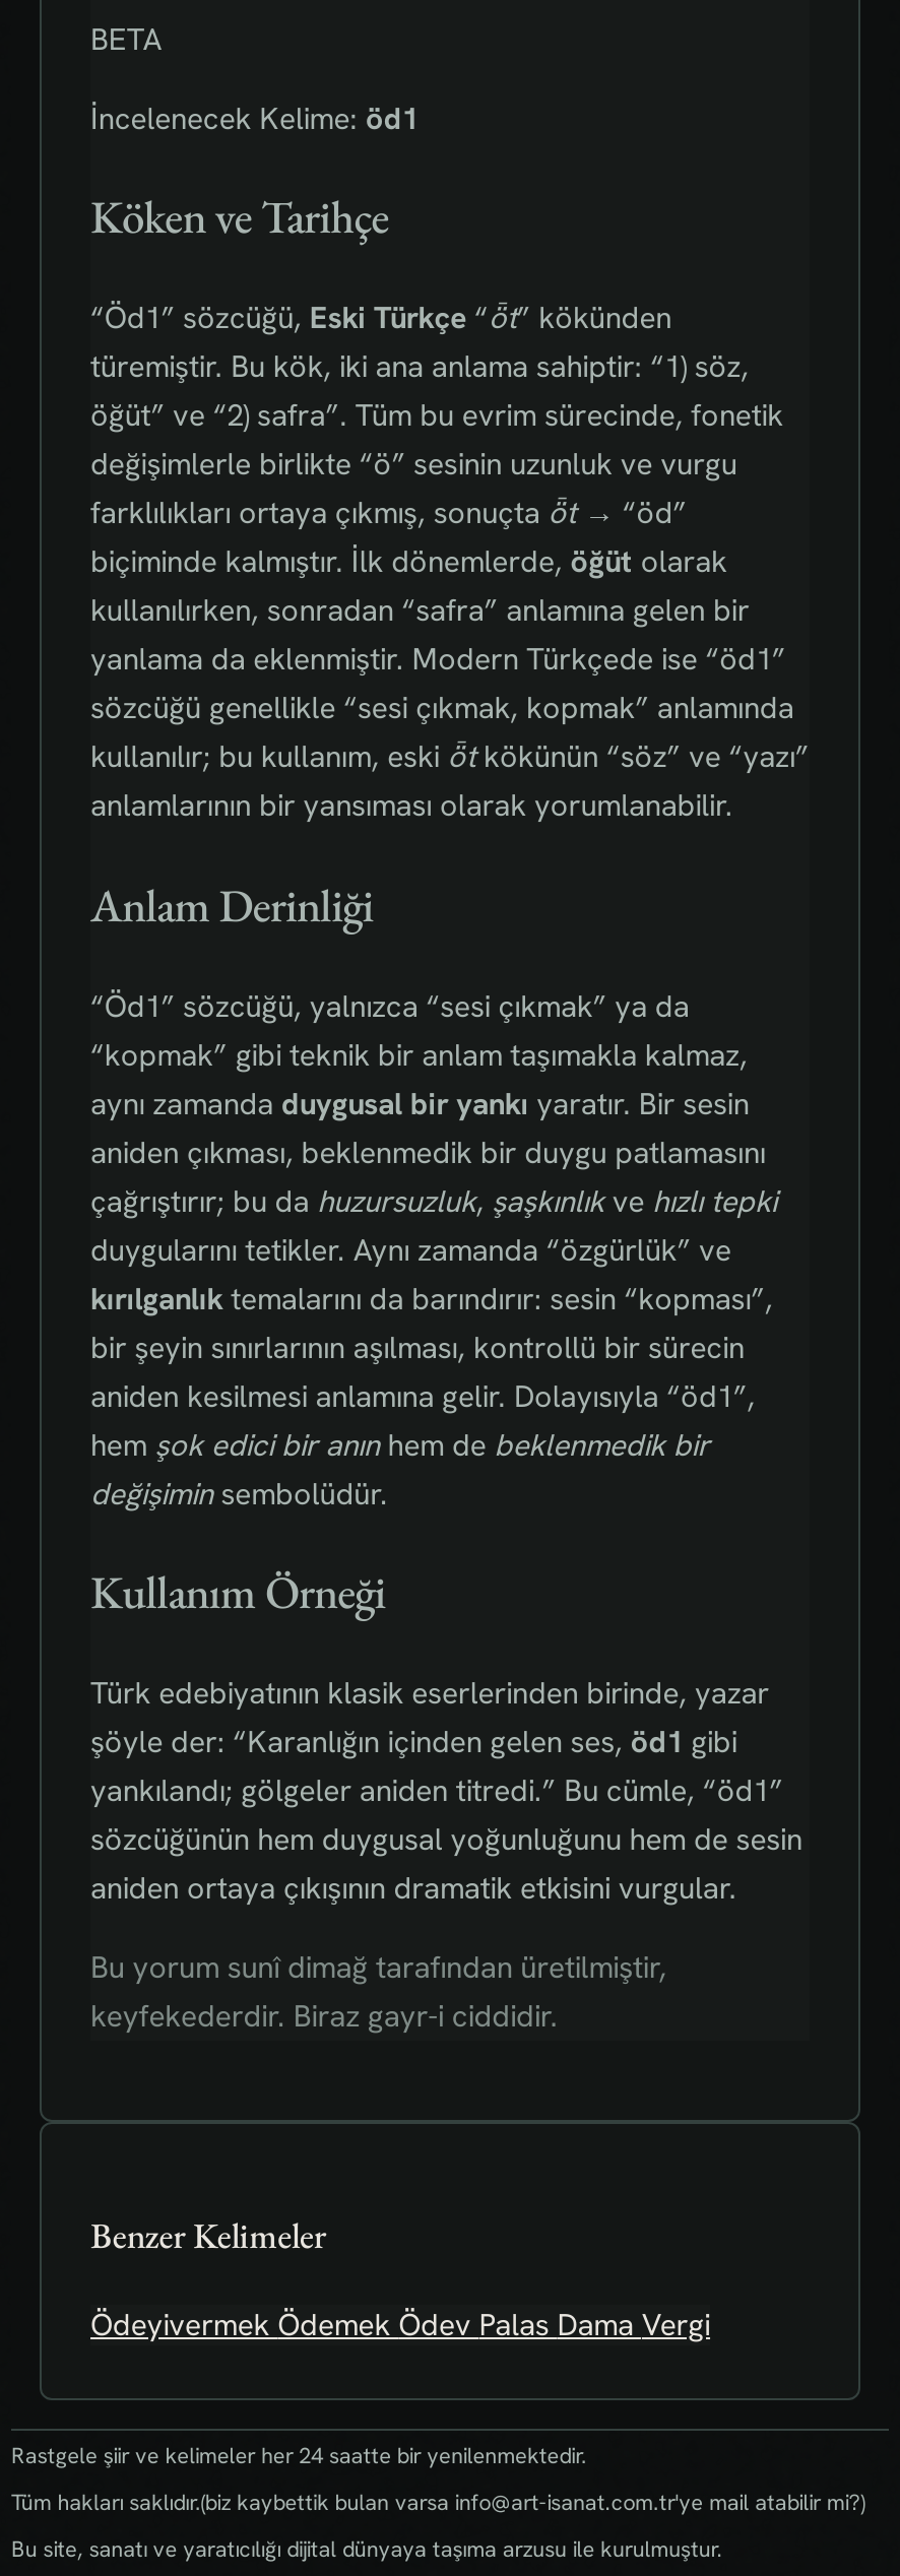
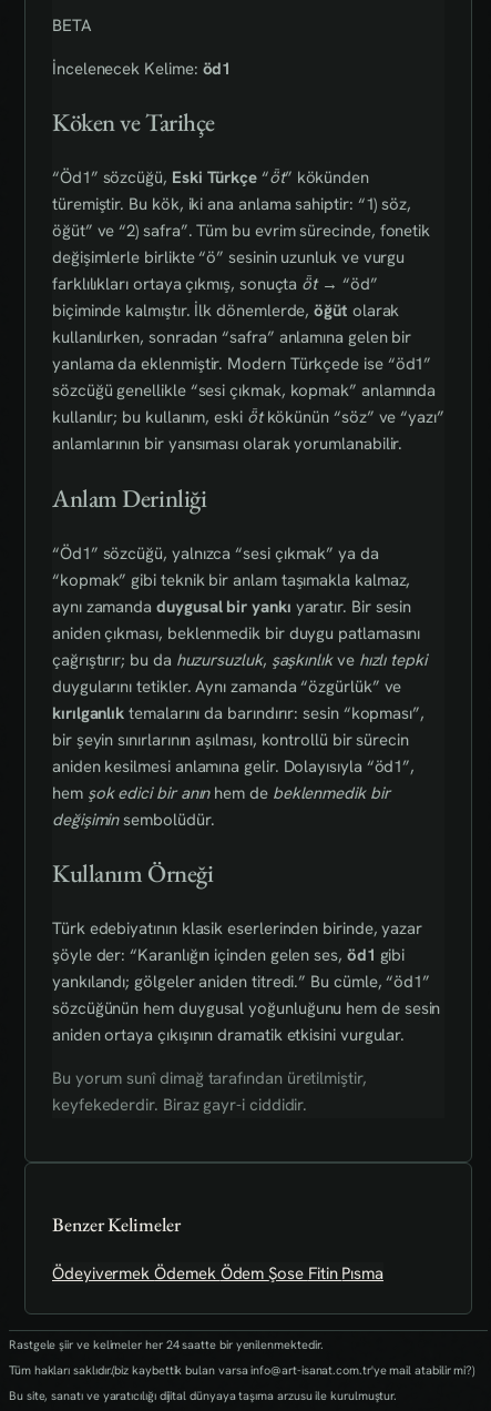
[90,2305,710,2345] Ödeyivermek Ödemek Ödev Palas Dama Vergi -> [52,1262,383,1284] Ödeyivermek Ödemek Ödem Şose Fitin Pısma

